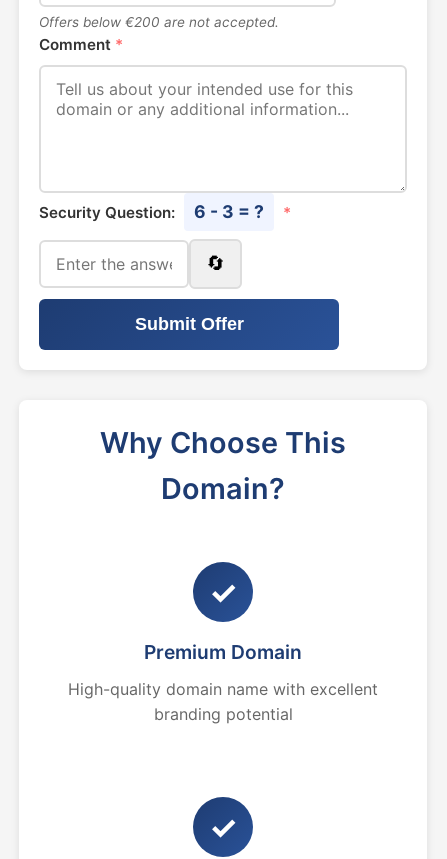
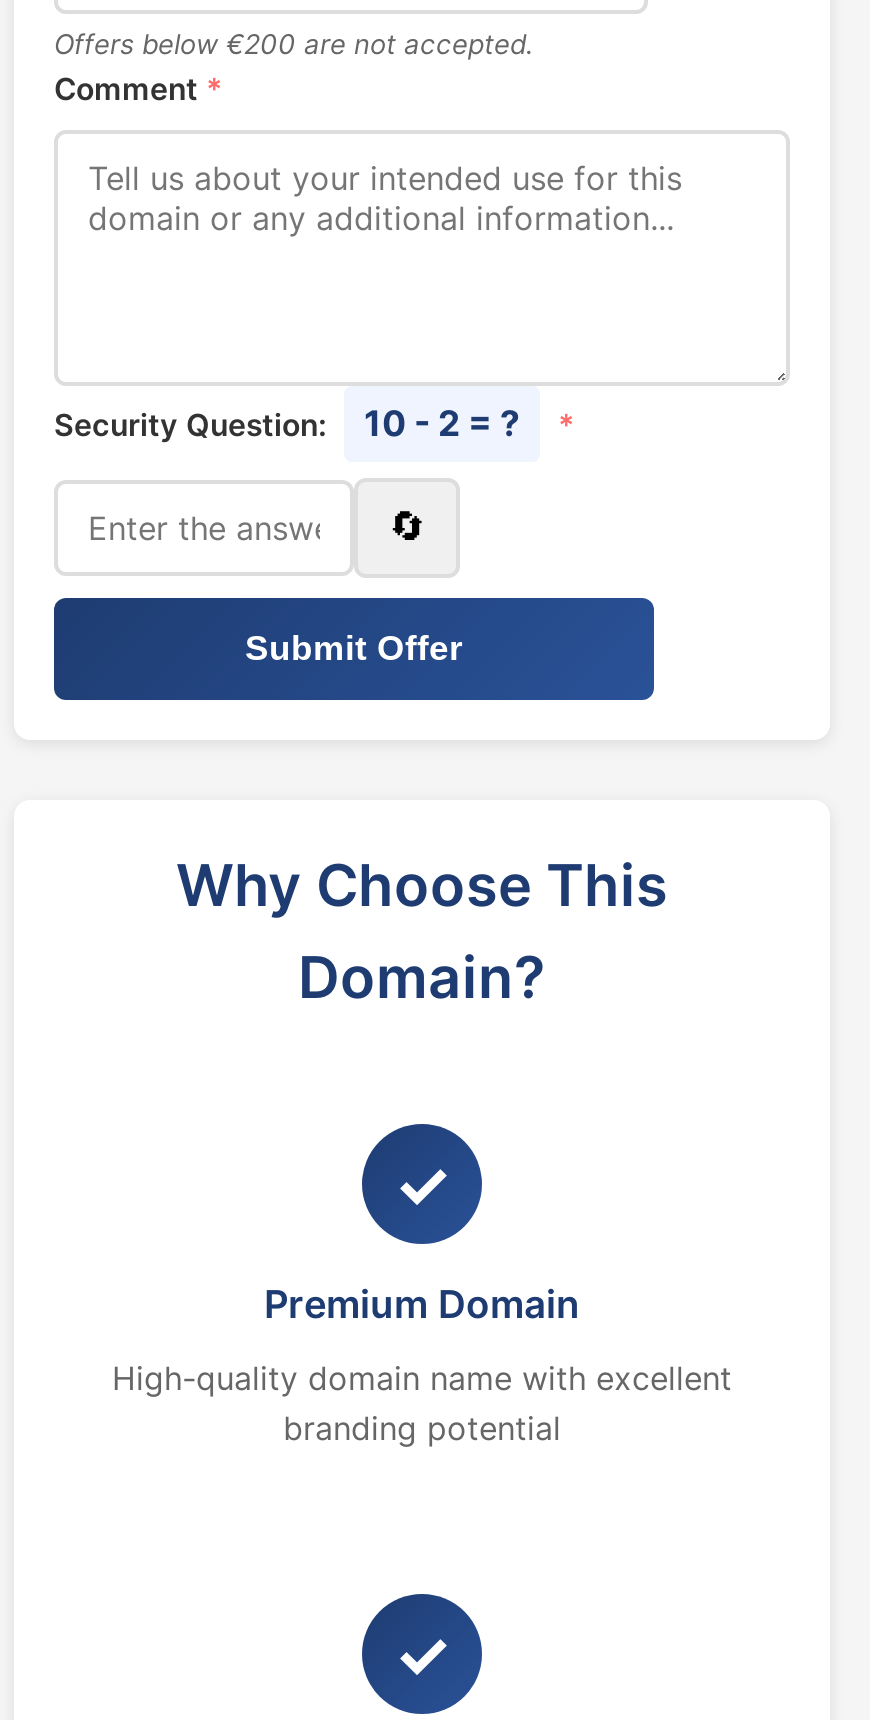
[194,201,264,222] 6 - 3 = ? -> [364,402,520,444] 10 - 2 = ?

